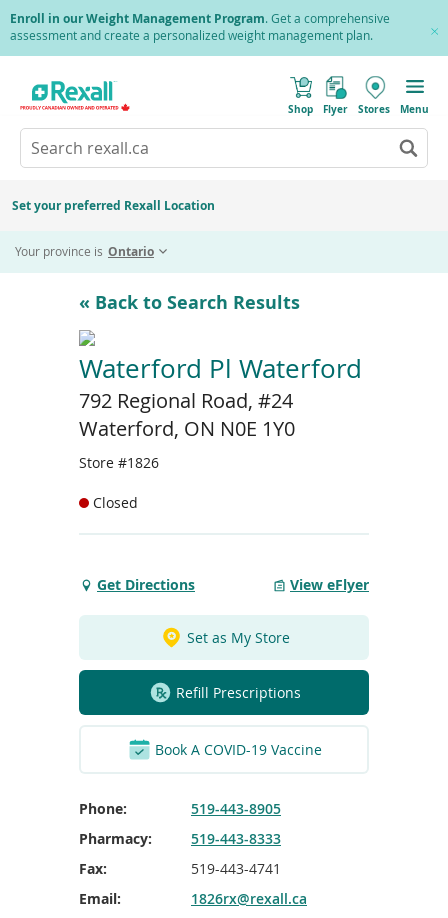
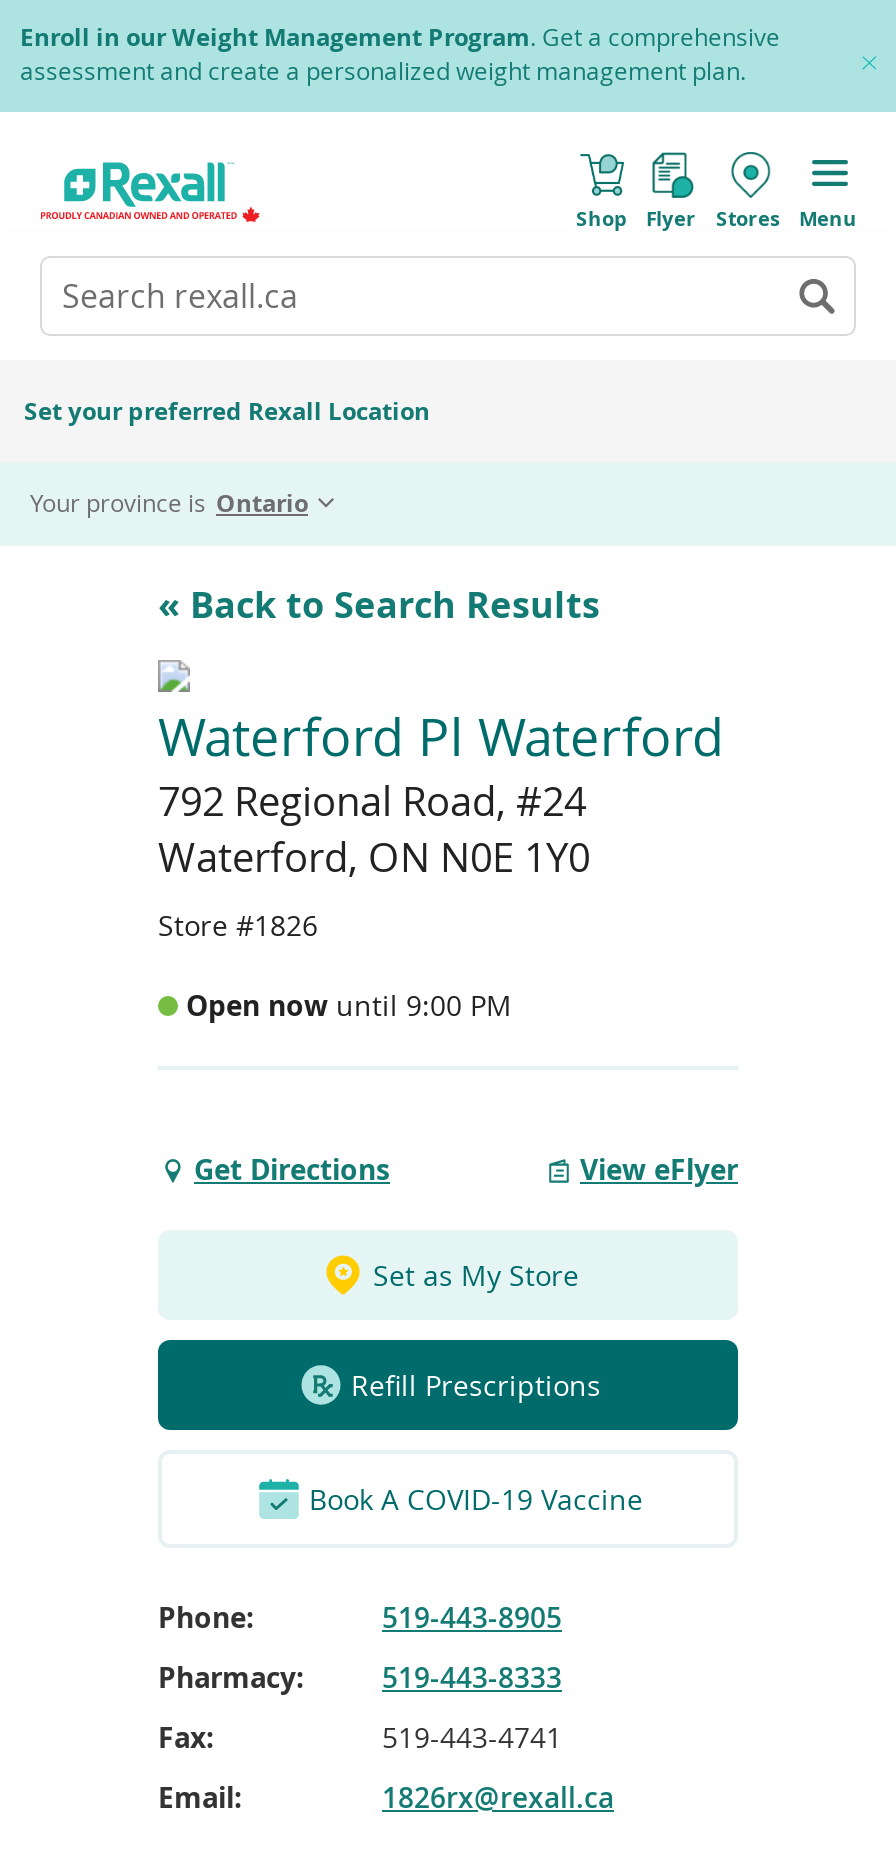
[93,493,138,512] Closed -> [186,986,512,1024] Open now until 9:00 PM

